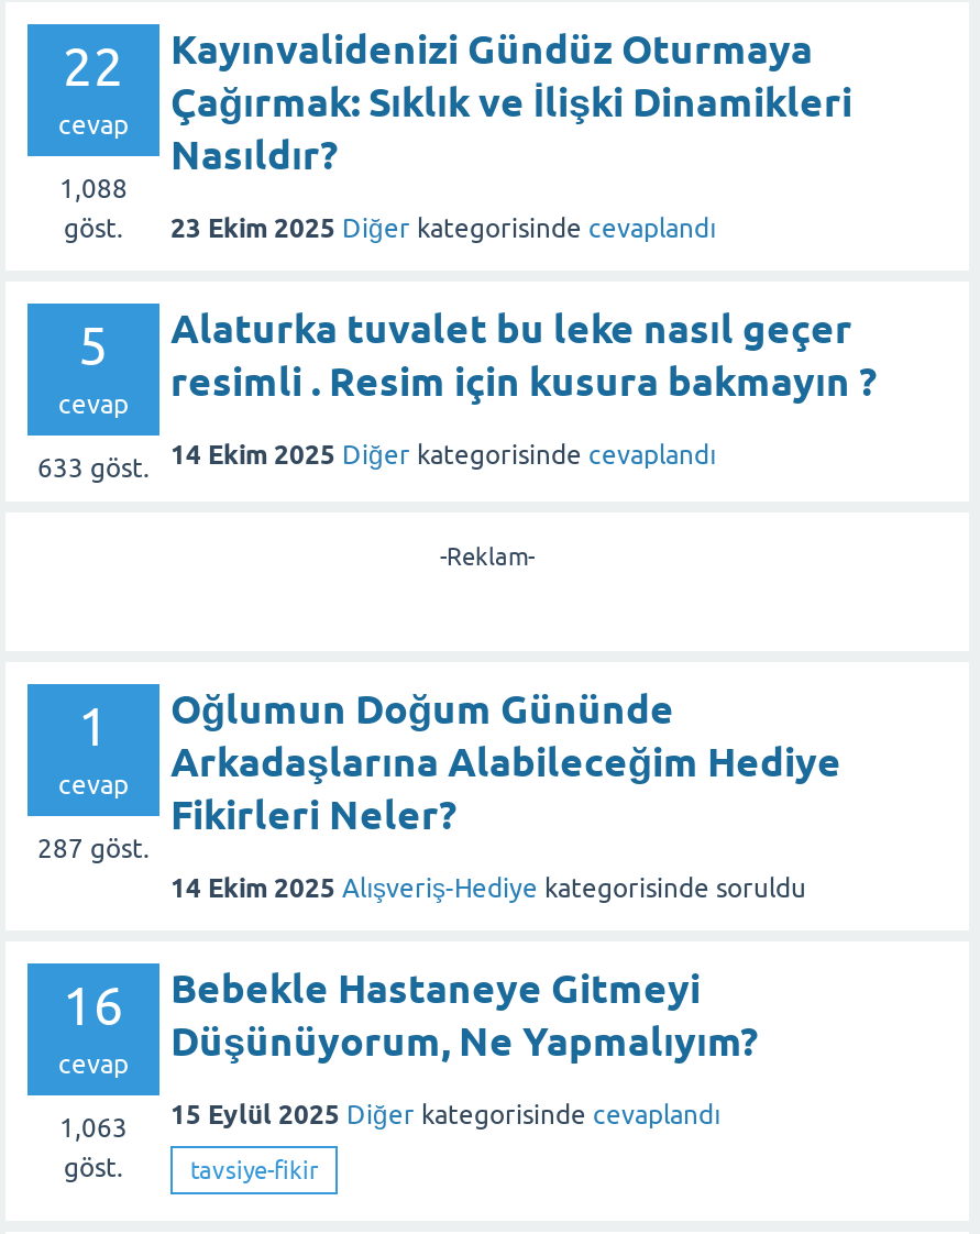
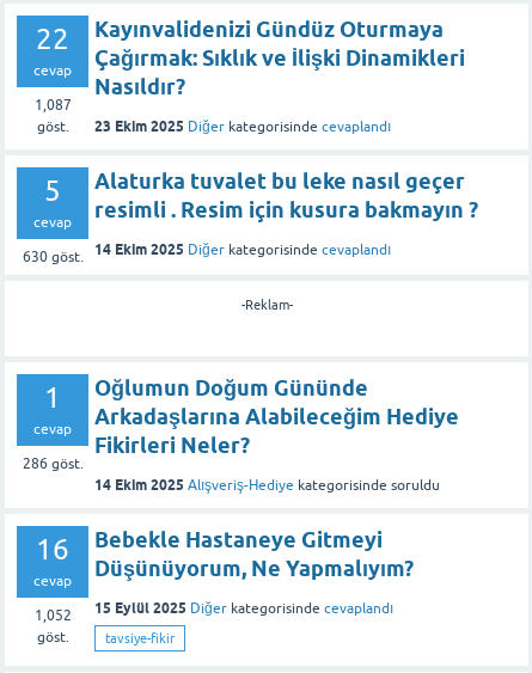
[59,173,128,204] 1,088 -> [34,96,71,113] 1,087
[37,437,716,483] 633 göst. 14 Ekim 2025 Diğer kategorisinde cevaplandı -> [22,240,391,265] 630 göst. 14 Ekim 2025 Diğer kategorisinde cevaplandı
[37,833,150,864] 287 göst. -> [22,455,83,472] 286 göst.
[59,1097,720,1143] 1,063 15 Eylül 2025 Diğer kategorisinde cevaplandı -> [34,598,393,624] 1,052 15 Eylül 2025 Diğer kategorisinde cevaplandı

